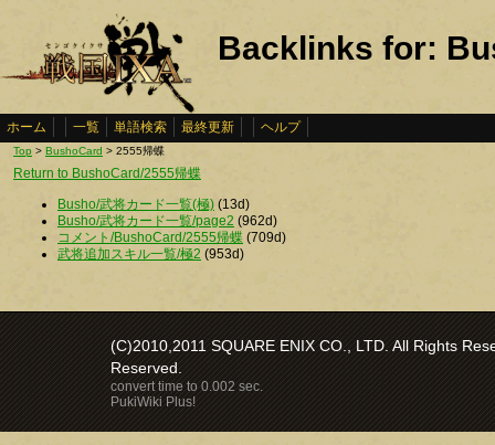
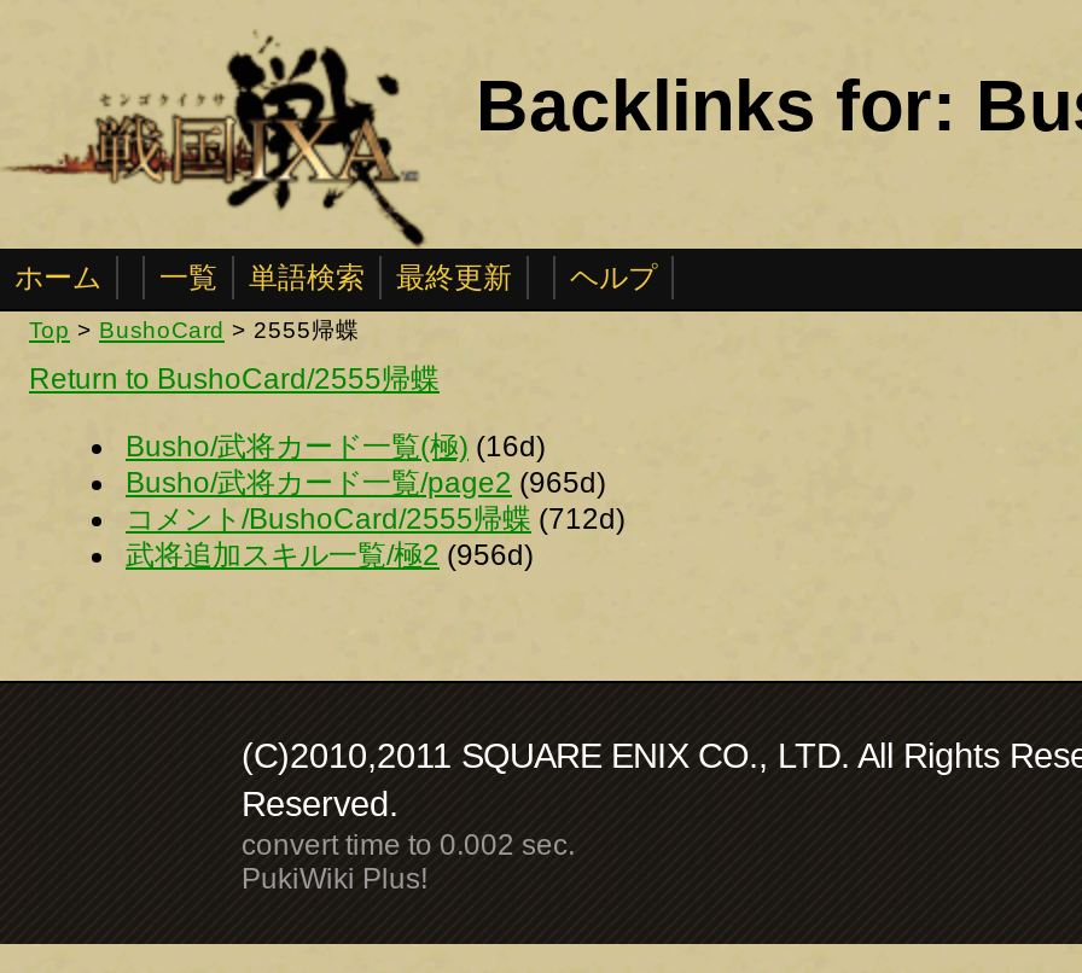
[57,197,250,212] Busho/武将カード一覧(極) (13d) -> [126,430,546,464] Busho/武将カード一覧(極) (16d)
[57,213,277,229] Busho/武将カード一覧/page2 (962d) -> [126,466,606,500] Busho/武将カード一覧/page2 (965d)
[57,230,286,245] コメント/BushoCard/2555帰蝶(709d) -> [126,502,626,536] コメント/BushoCard/2555帰蝶(712d)
[57,246,244,262] 武将追加スキル一覧/極2 (953d) -> [126,538,534,572] 武将追加スキル一覧/極2 (956d)

